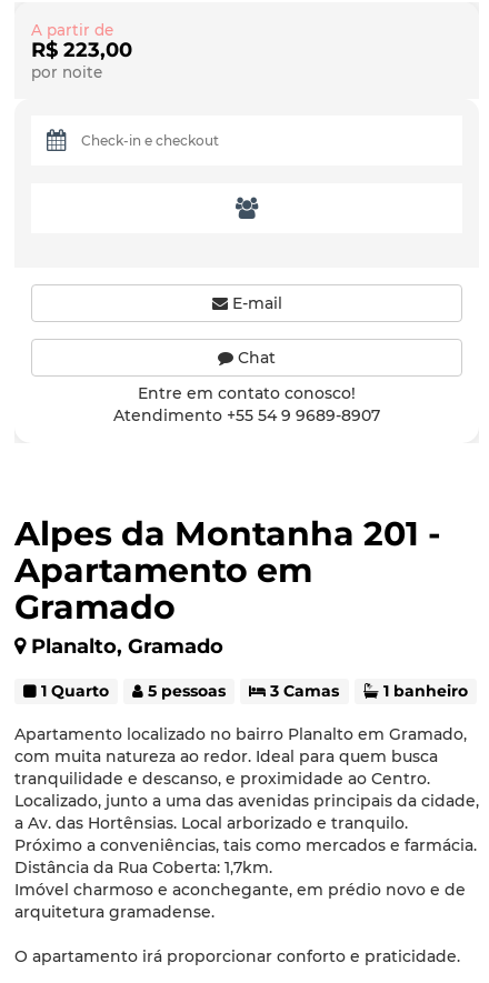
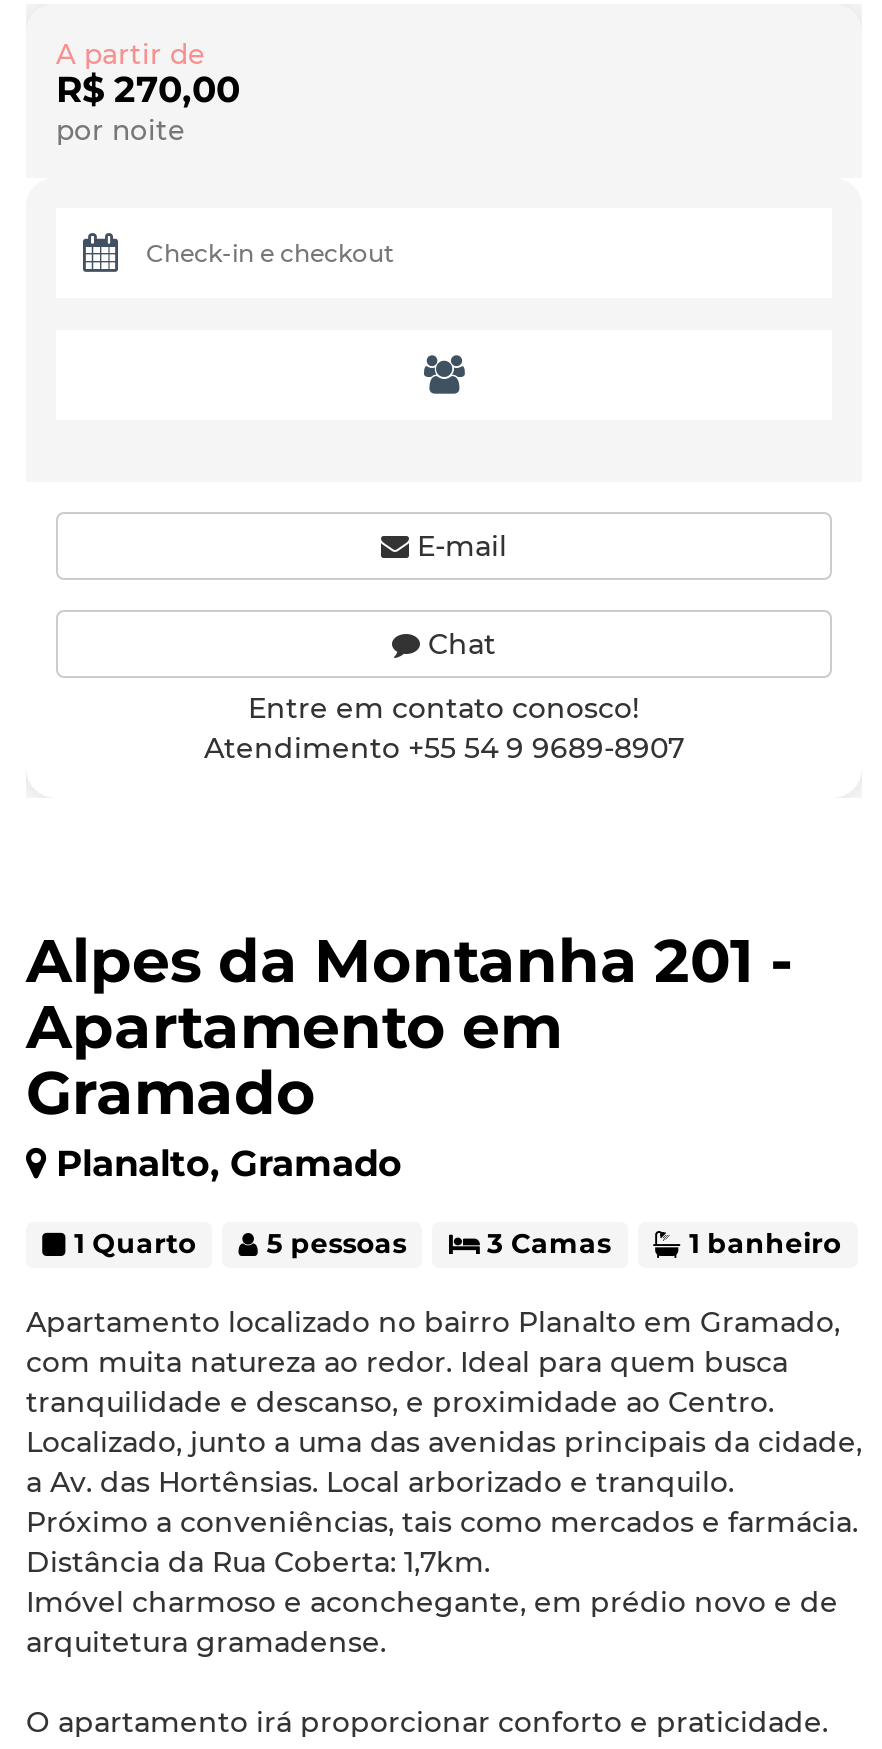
[31,38,132,62] R$ 223,00 -> [56,68,240,112] R$ 270,00

